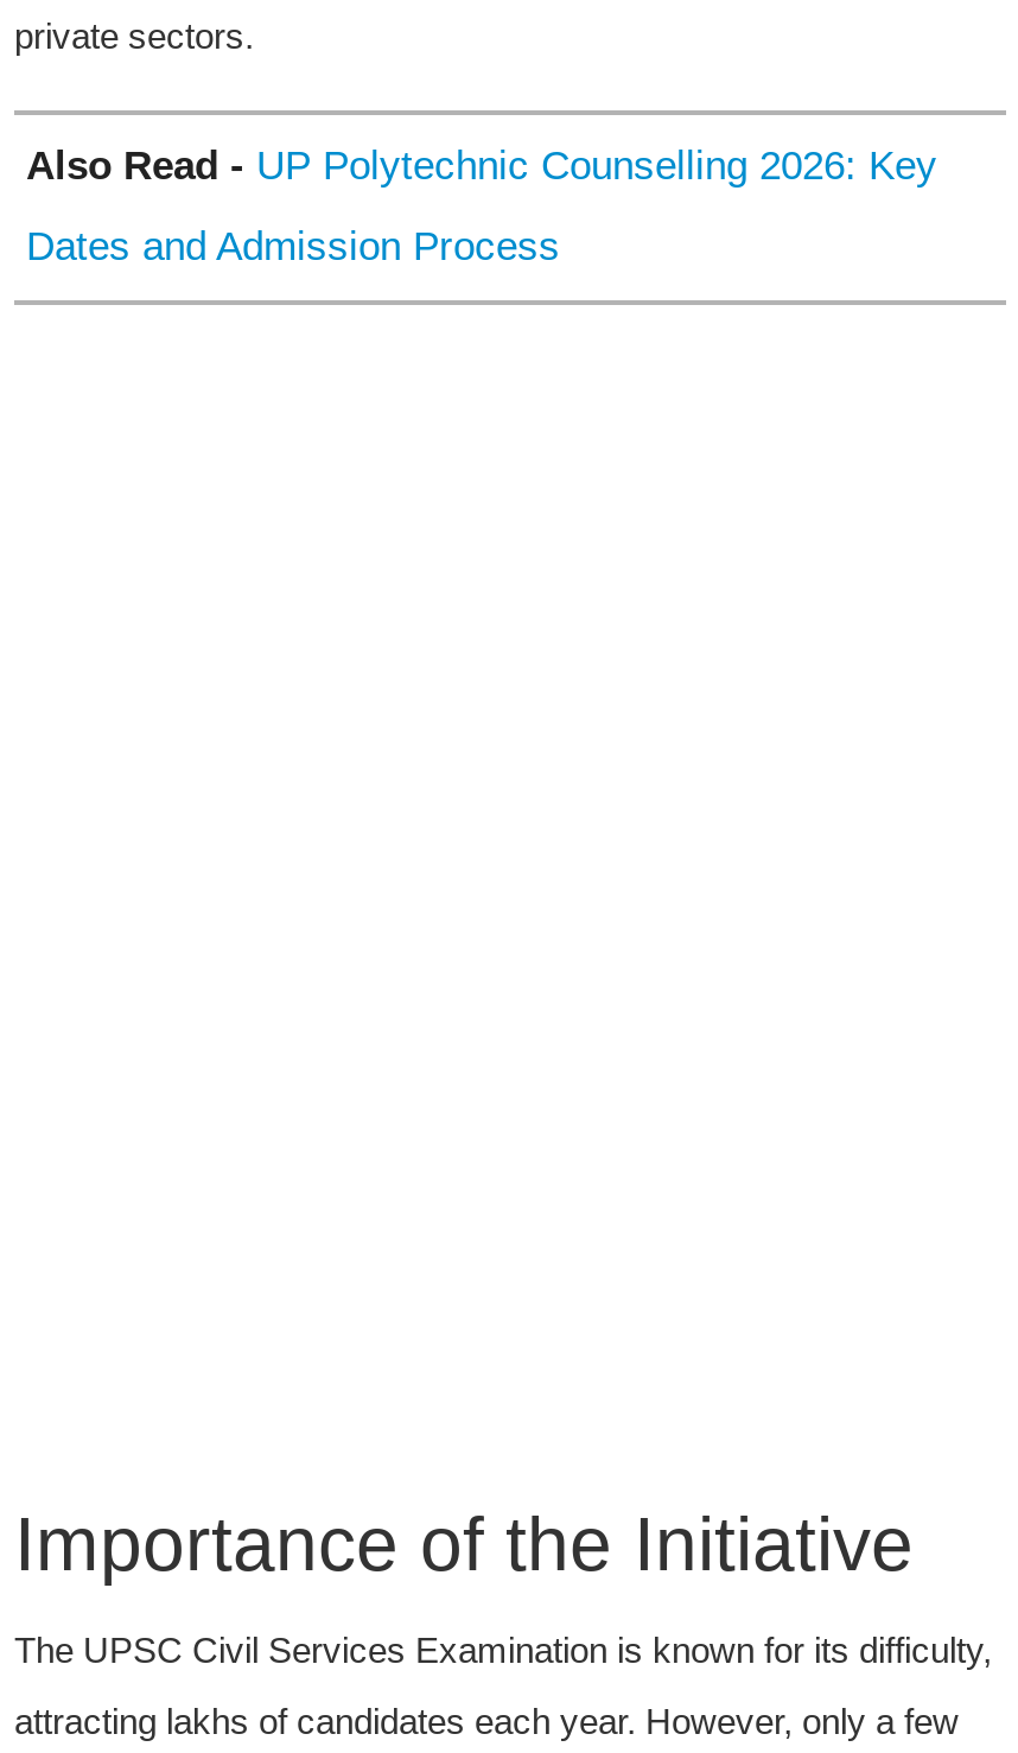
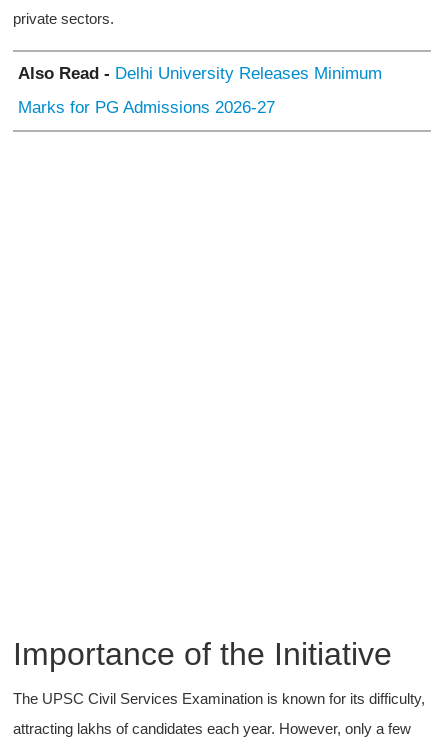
[26,142,937,188] Also Read - UP Polytechnic Counselling 2026: Key -> [18,63,382,82] Also Read - Delhi University Releases Minimum
[26,223,560,268] Dates and Admission Process -> [18,97,275,116] Marks for PG Admissions 2026-27

